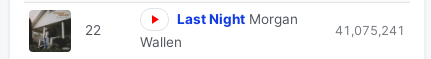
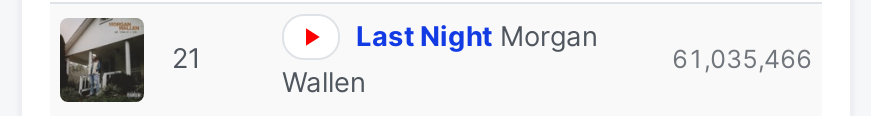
[85,22,101,38] 22 -> [172,42,200,74] 21
[335,23,405,38] 41,075,241 -> [672,44,812,74] 61,035,466

